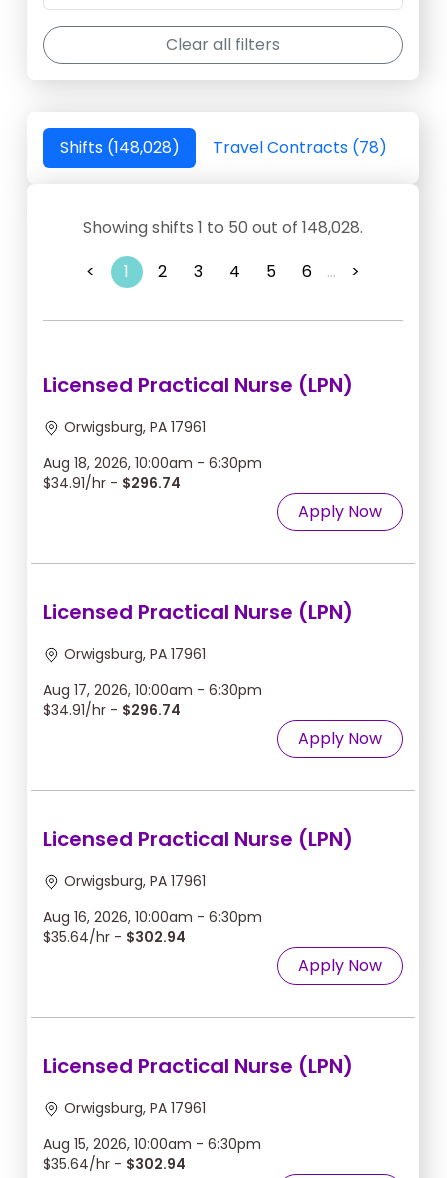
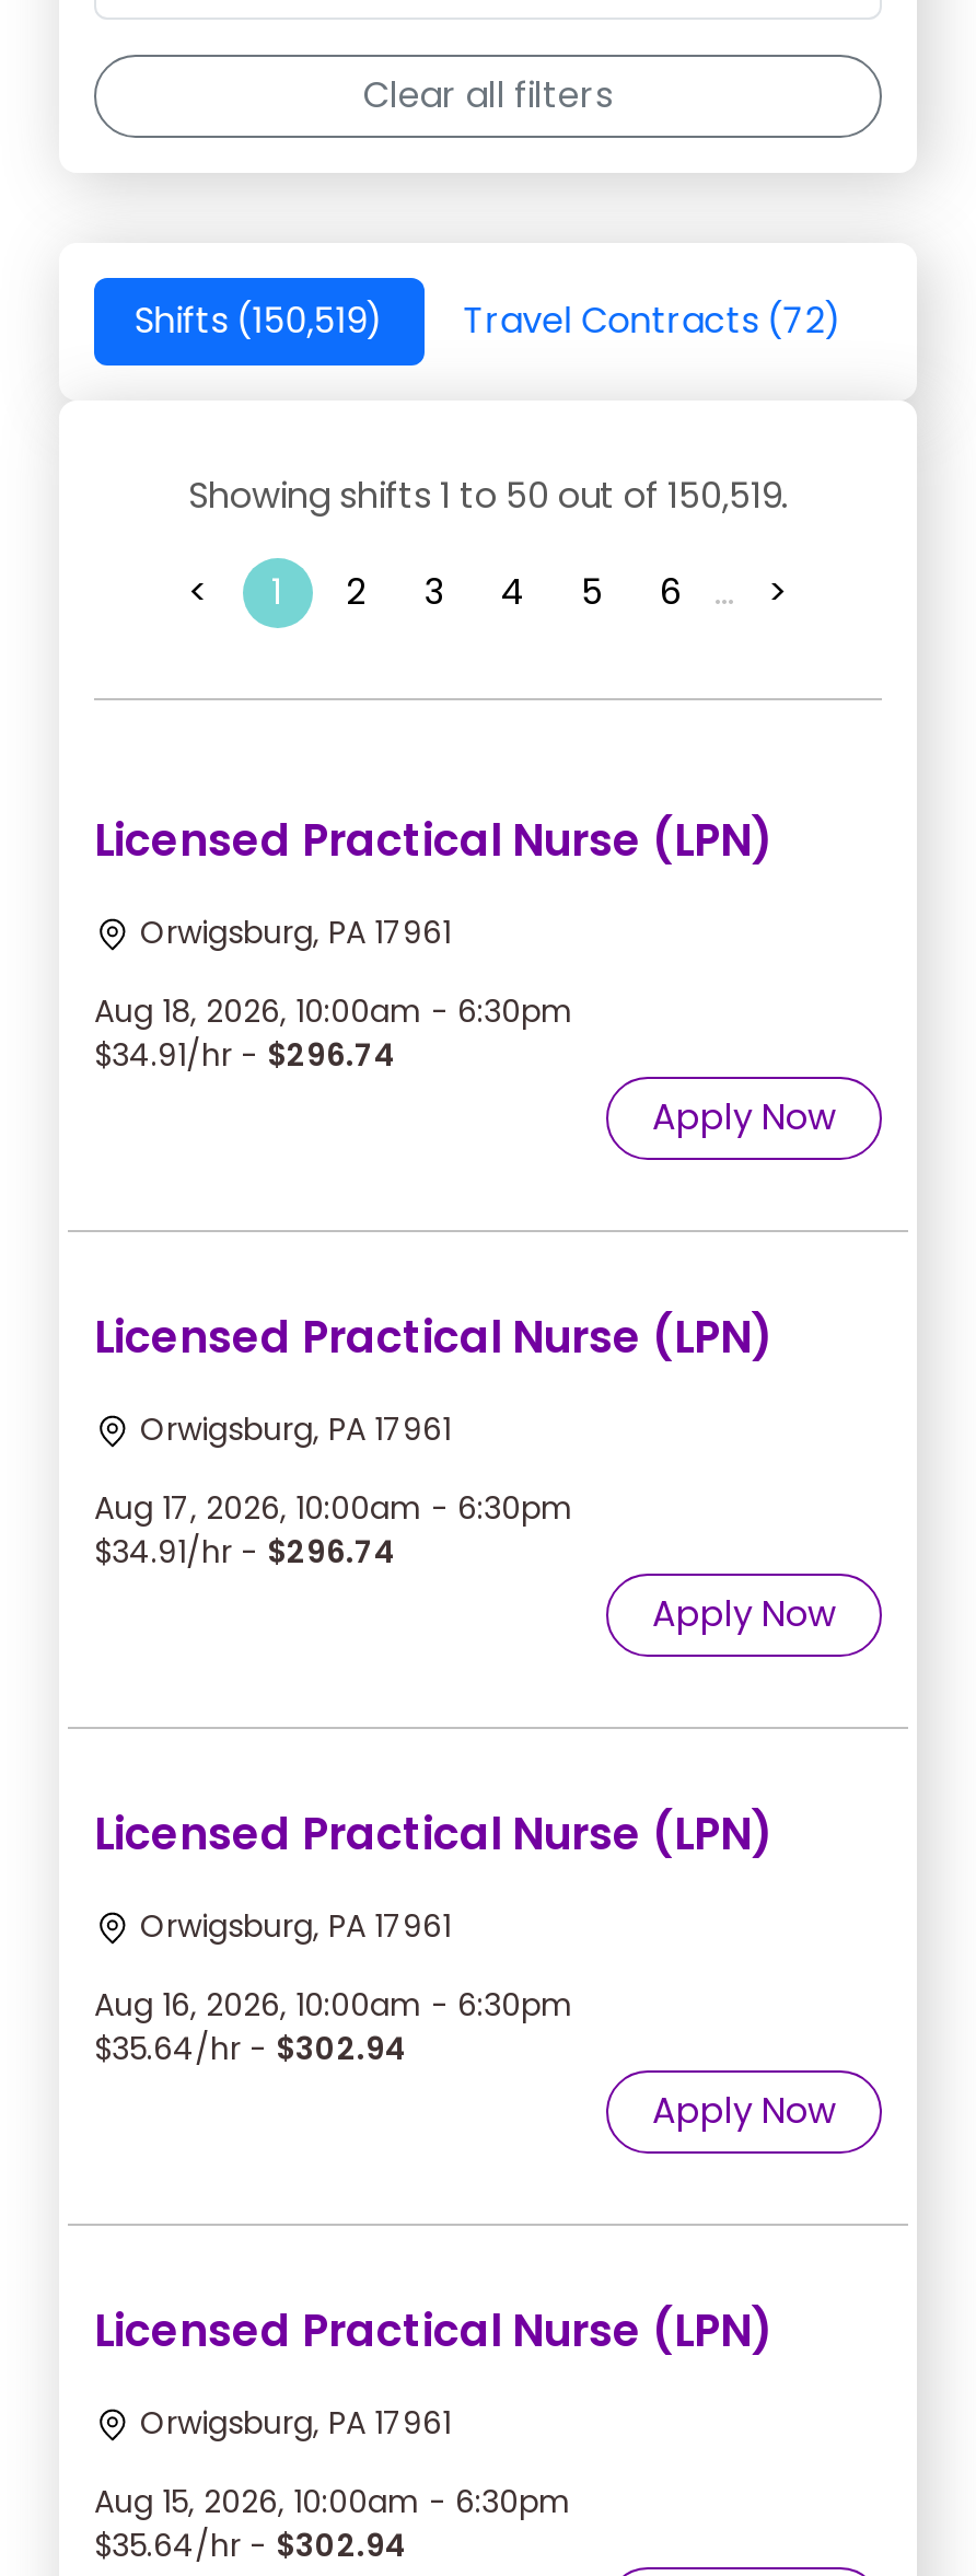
[59,136,179,159] Shifts (148,028) -> [134,296,383,346] Shifts (150,519)
[212,136,386,159] Travel Contracts (78) -> [463,296,842,346] Travel Contracts (72)
[83,216,363,239] Showing shifts 1 to 50 out of 148,028. -> [188,471,788,521] Showing shifts 1 to 50 out of 150,519.

